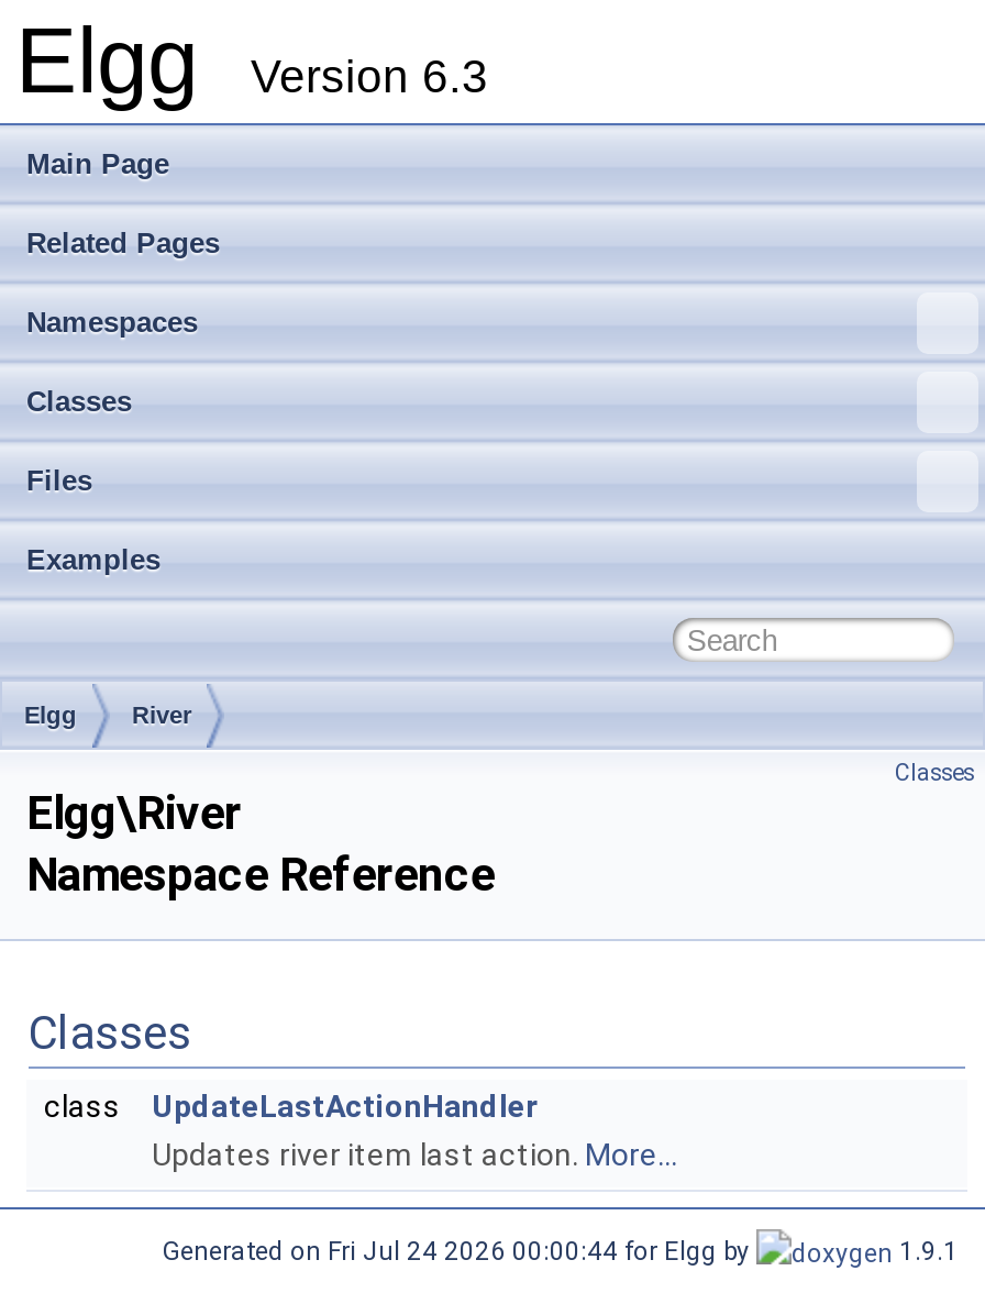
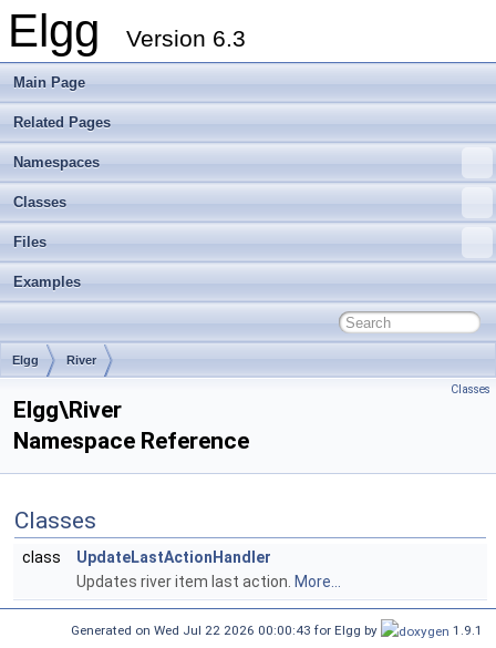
[163,1236,756,1267] Generated on Fri Jul 24 2026 00:00:44 for Elgg by -> [71,623,381,638] Generated on Wed Jul 22 2026 00:00:43 for Elgg by

